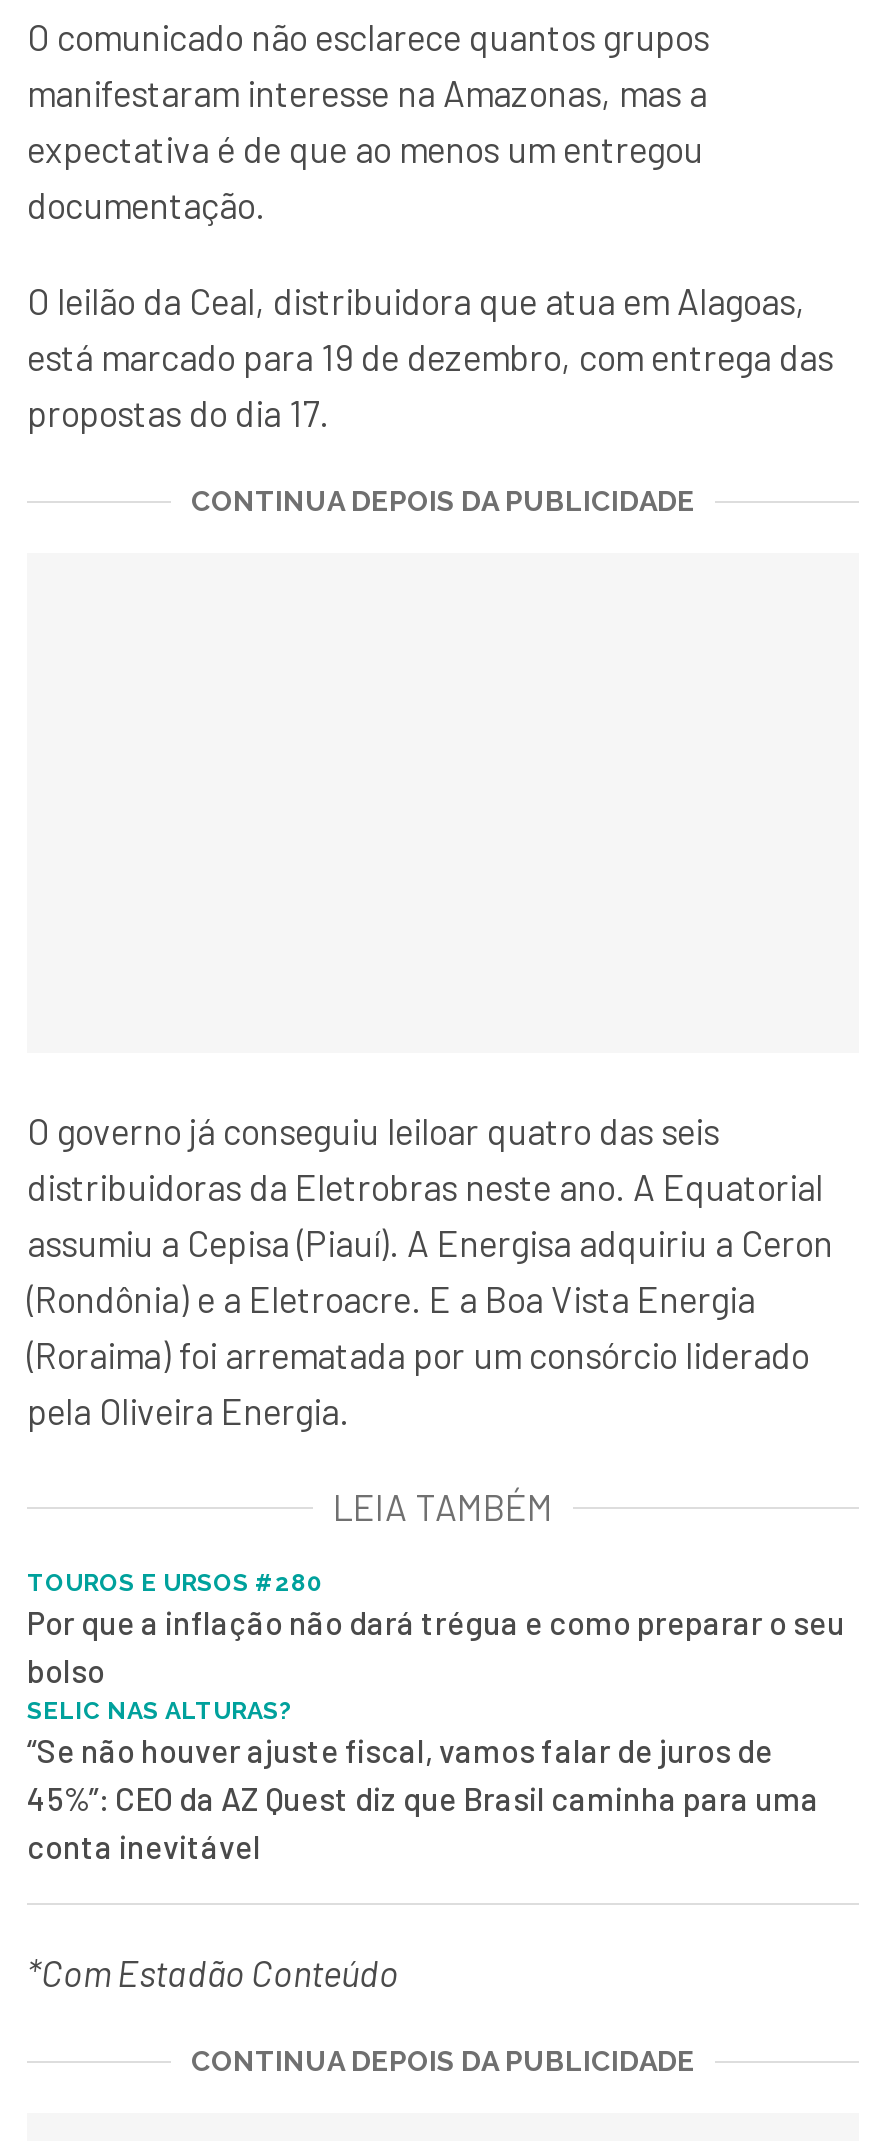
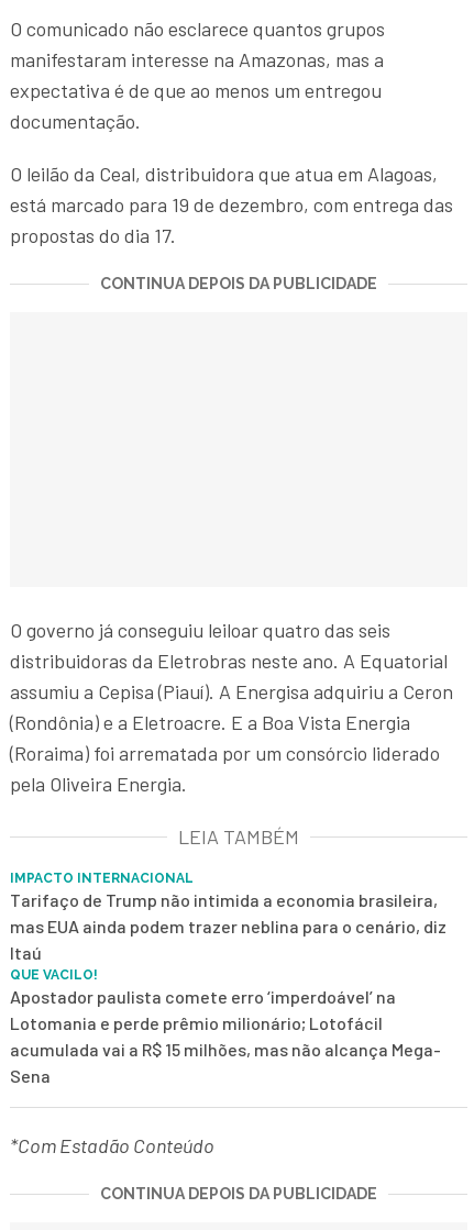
[27,1569,845,1865] TOUROS E URSOS #280 | Por que a inflação não dará trégua e como preparar o seu | bolso | SELIC NAS ALTURAS? | “Se não houver ajuste fiscal, vamos falar de juros de | 45%”: CEO da AZ Quest diz que Brasil caminha para uma | conta inevitável -> [10,871,447,1086] IMPACTO INTERNACIONAL | Tarifaço de Trump não intimida a economia brasileira, | mas EUA ainda podem trazer neblina para o cenário, diz | Itaú | QUE VACILO! | Apostador paulista comete erro ‘imperdoável’ na | Lotomania e perde prêmio milionário; Lotofácil | acumulada vai a R$ 15 milhões, mas não alcança Mega- | Sena

